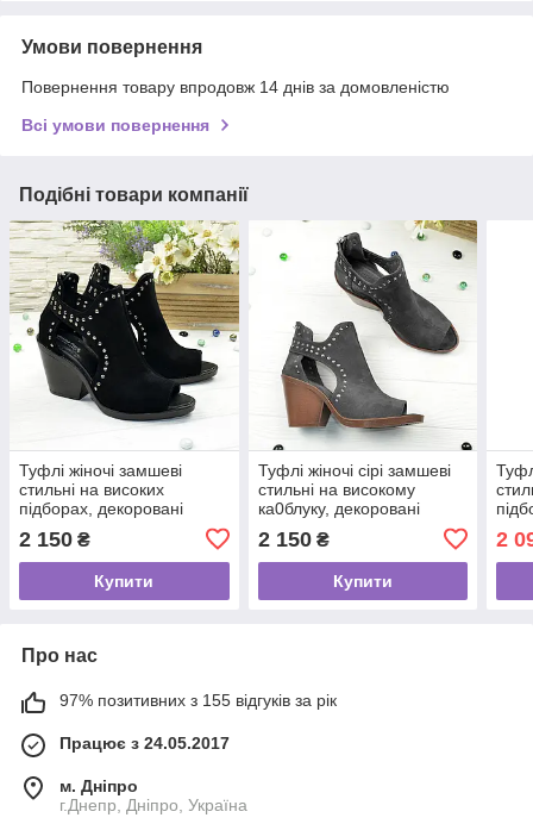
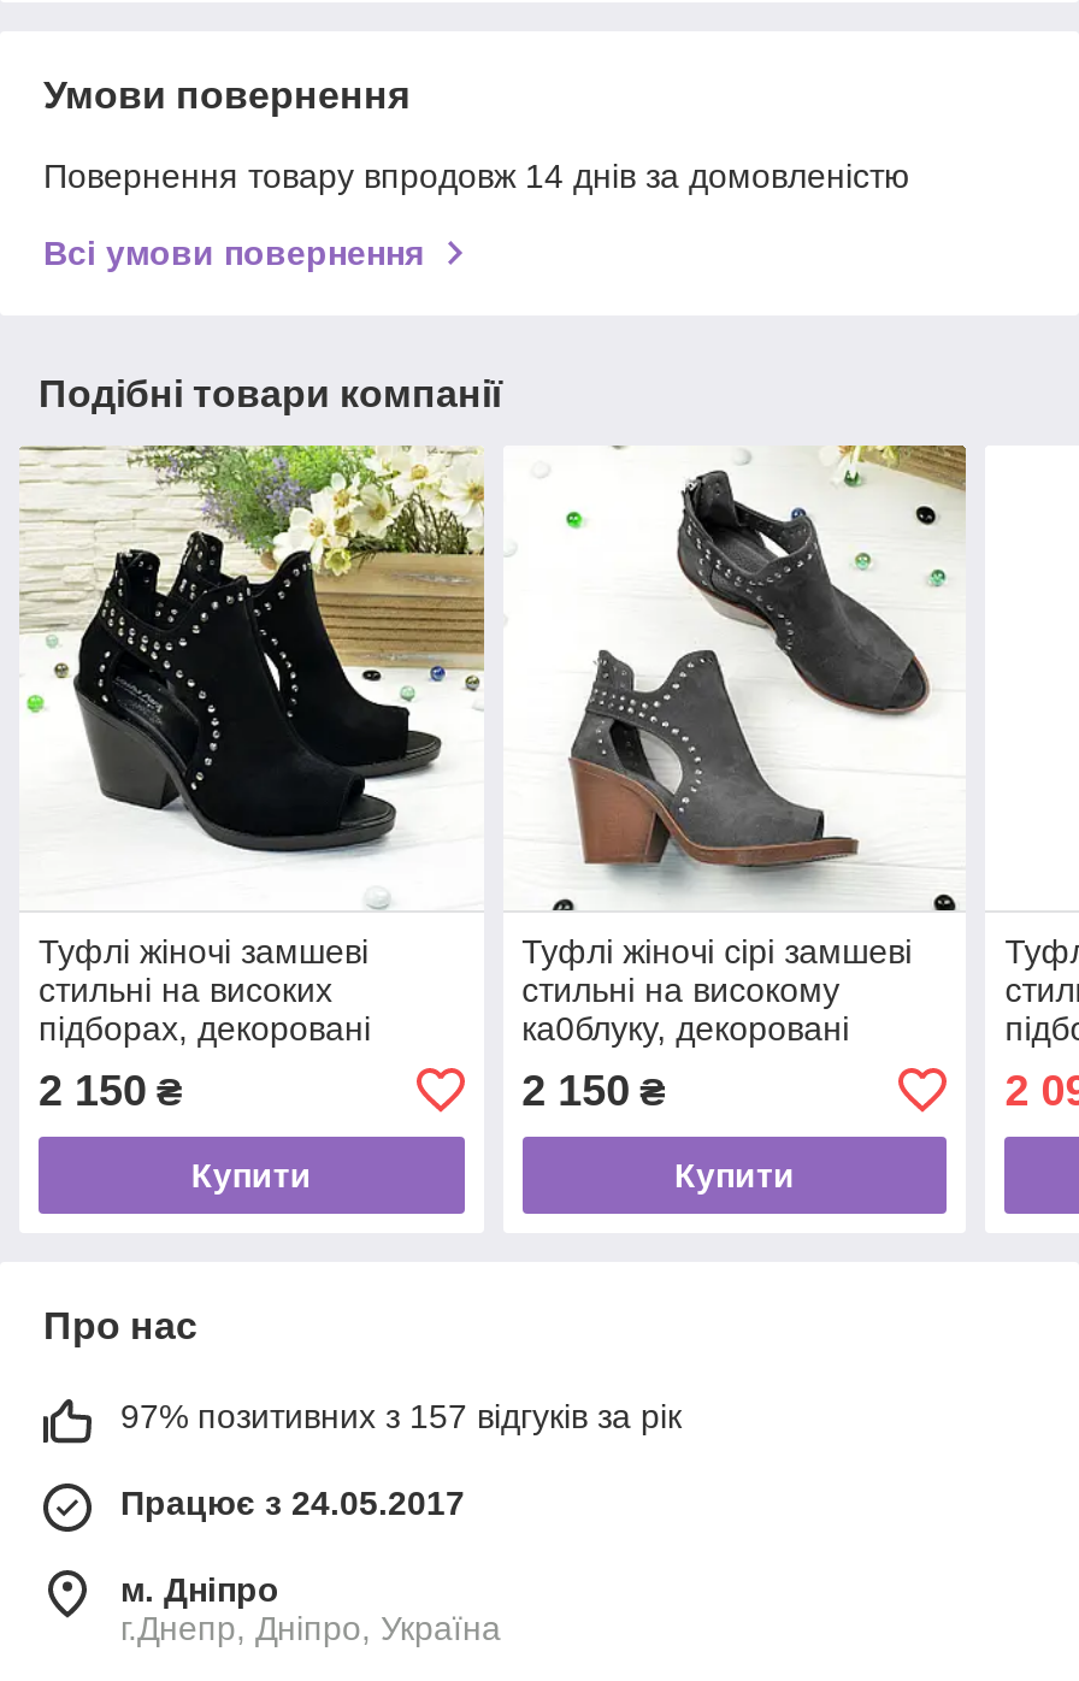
[59,690,337,709] 97% позитивних з 155 відгуків за рік -> [120,1396,682,1434] 97% позитивних з 157 відгуків за рік

